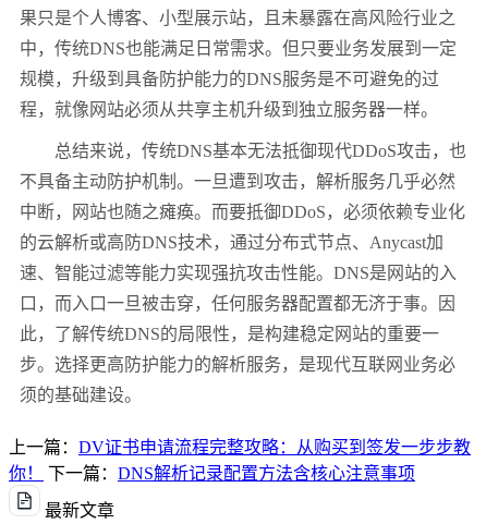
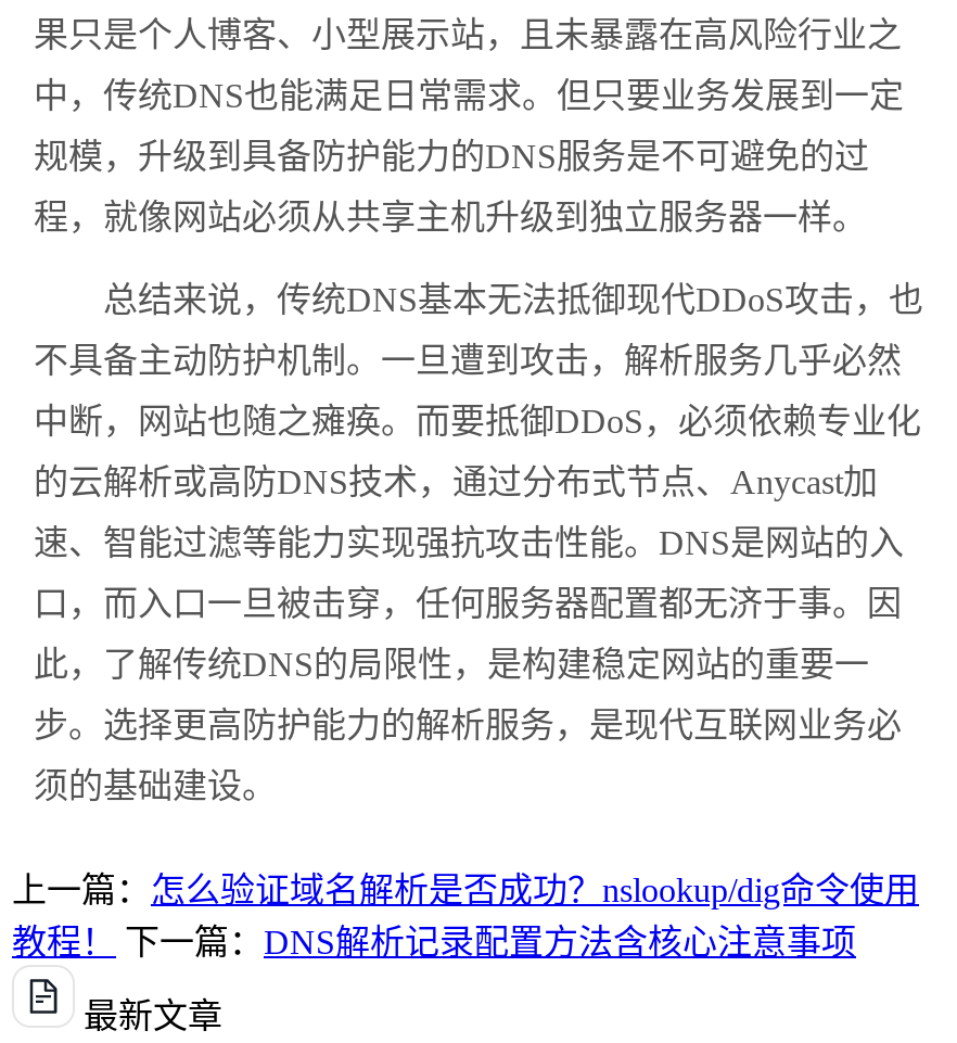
[9,438,471,483] 上一篇：DV证书申请流程完整攻略：从购买到签发一步步教 | 你！ 下一篇：DNS解析记录配置方法含核心注意事项 -> [12,872,919,961] 上一篇：怎么验证域名解析是否成功？nslookup/dig命令使用 | 教程！ 下一篇：DNS解析记录配置方法含核心注意事项

